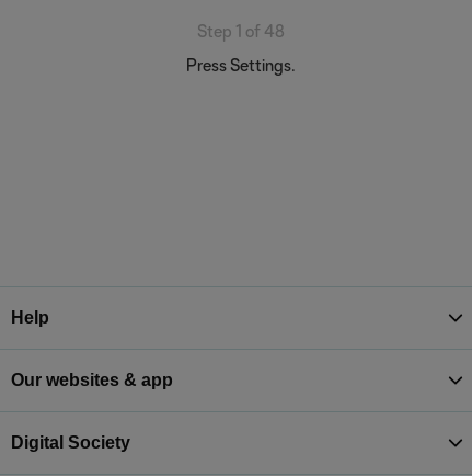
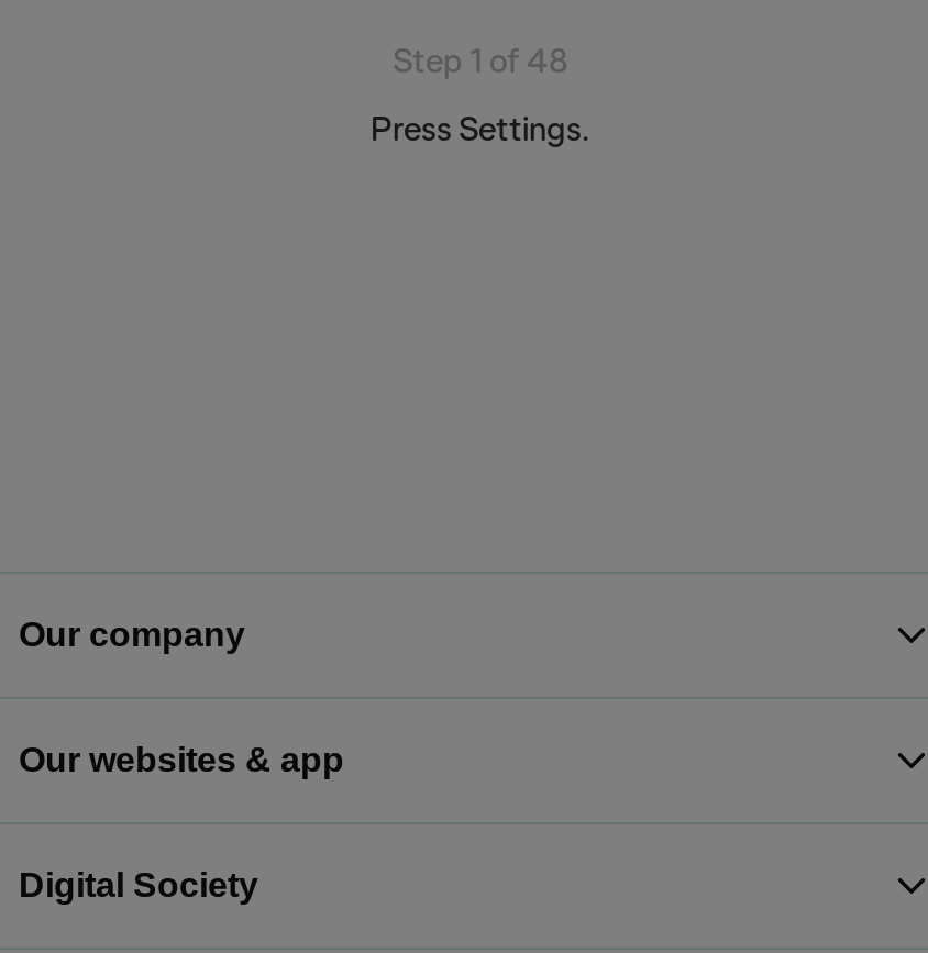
[11,308,49,327] Help -> [19,616,245,653] Our company

